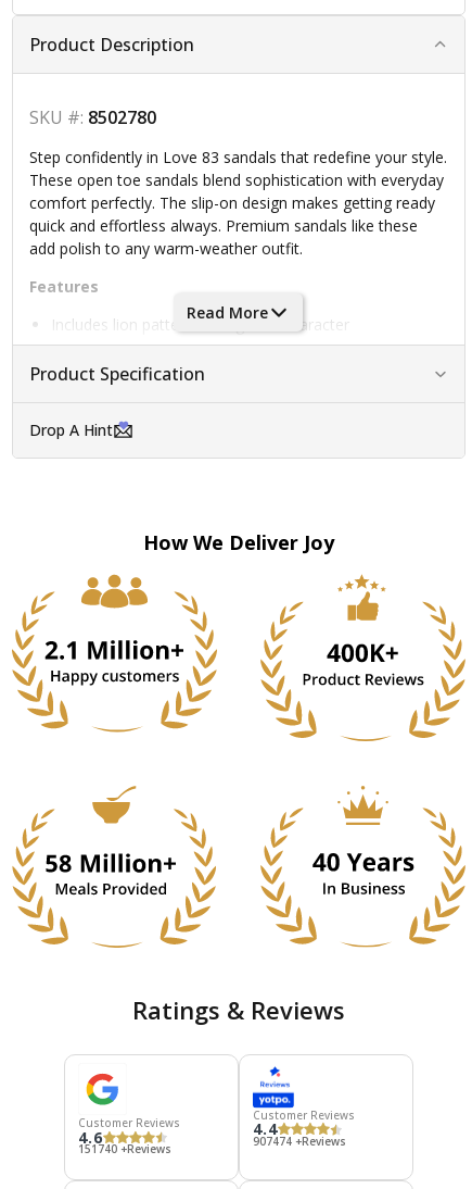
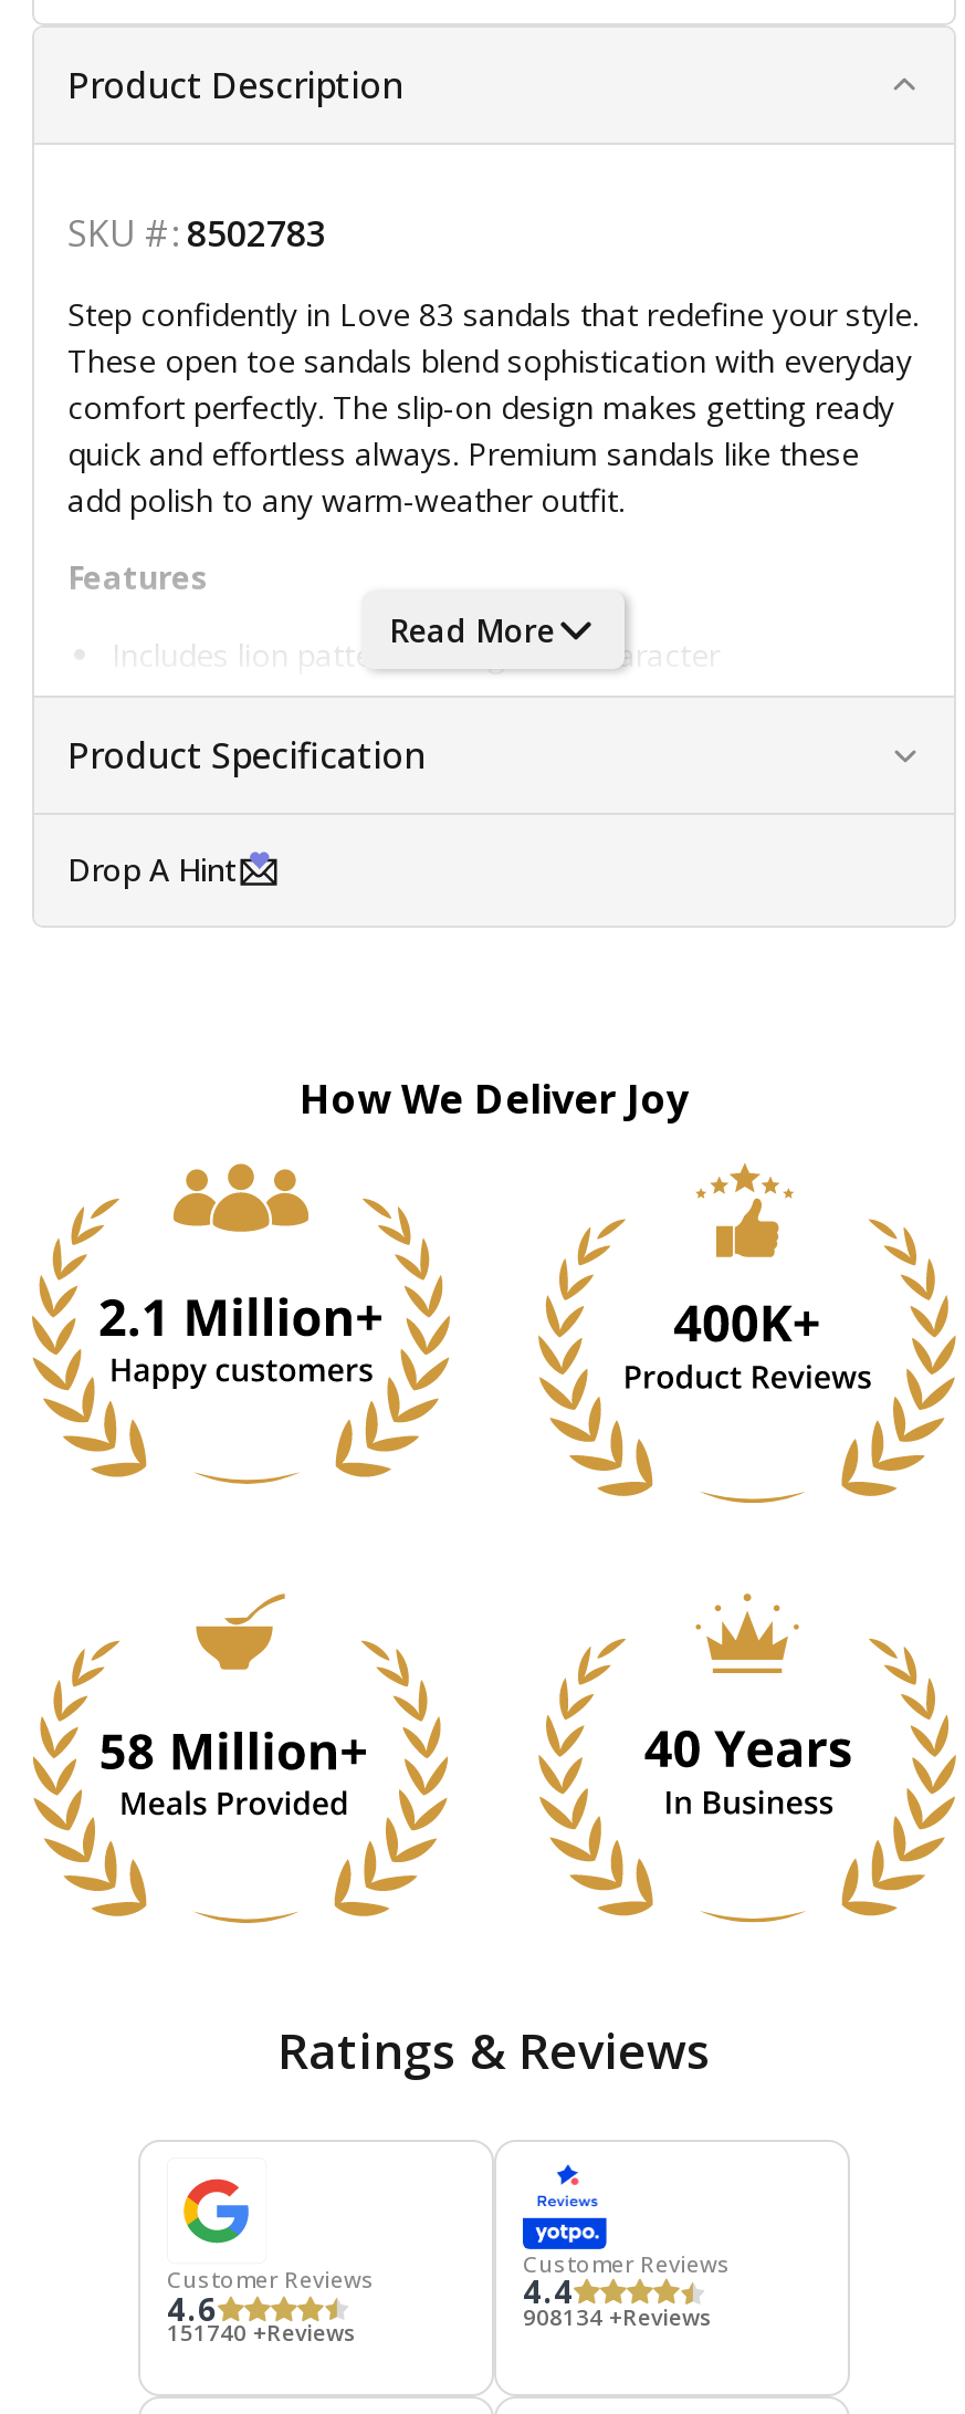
[29,105,156,129] SKU #: 8502780 -> [67,208,326,257] SKU #: 8502783
[253,1133,346,1148] 907474 +Reviews -> [523,2301,713,2332] 908134 +Reviews

